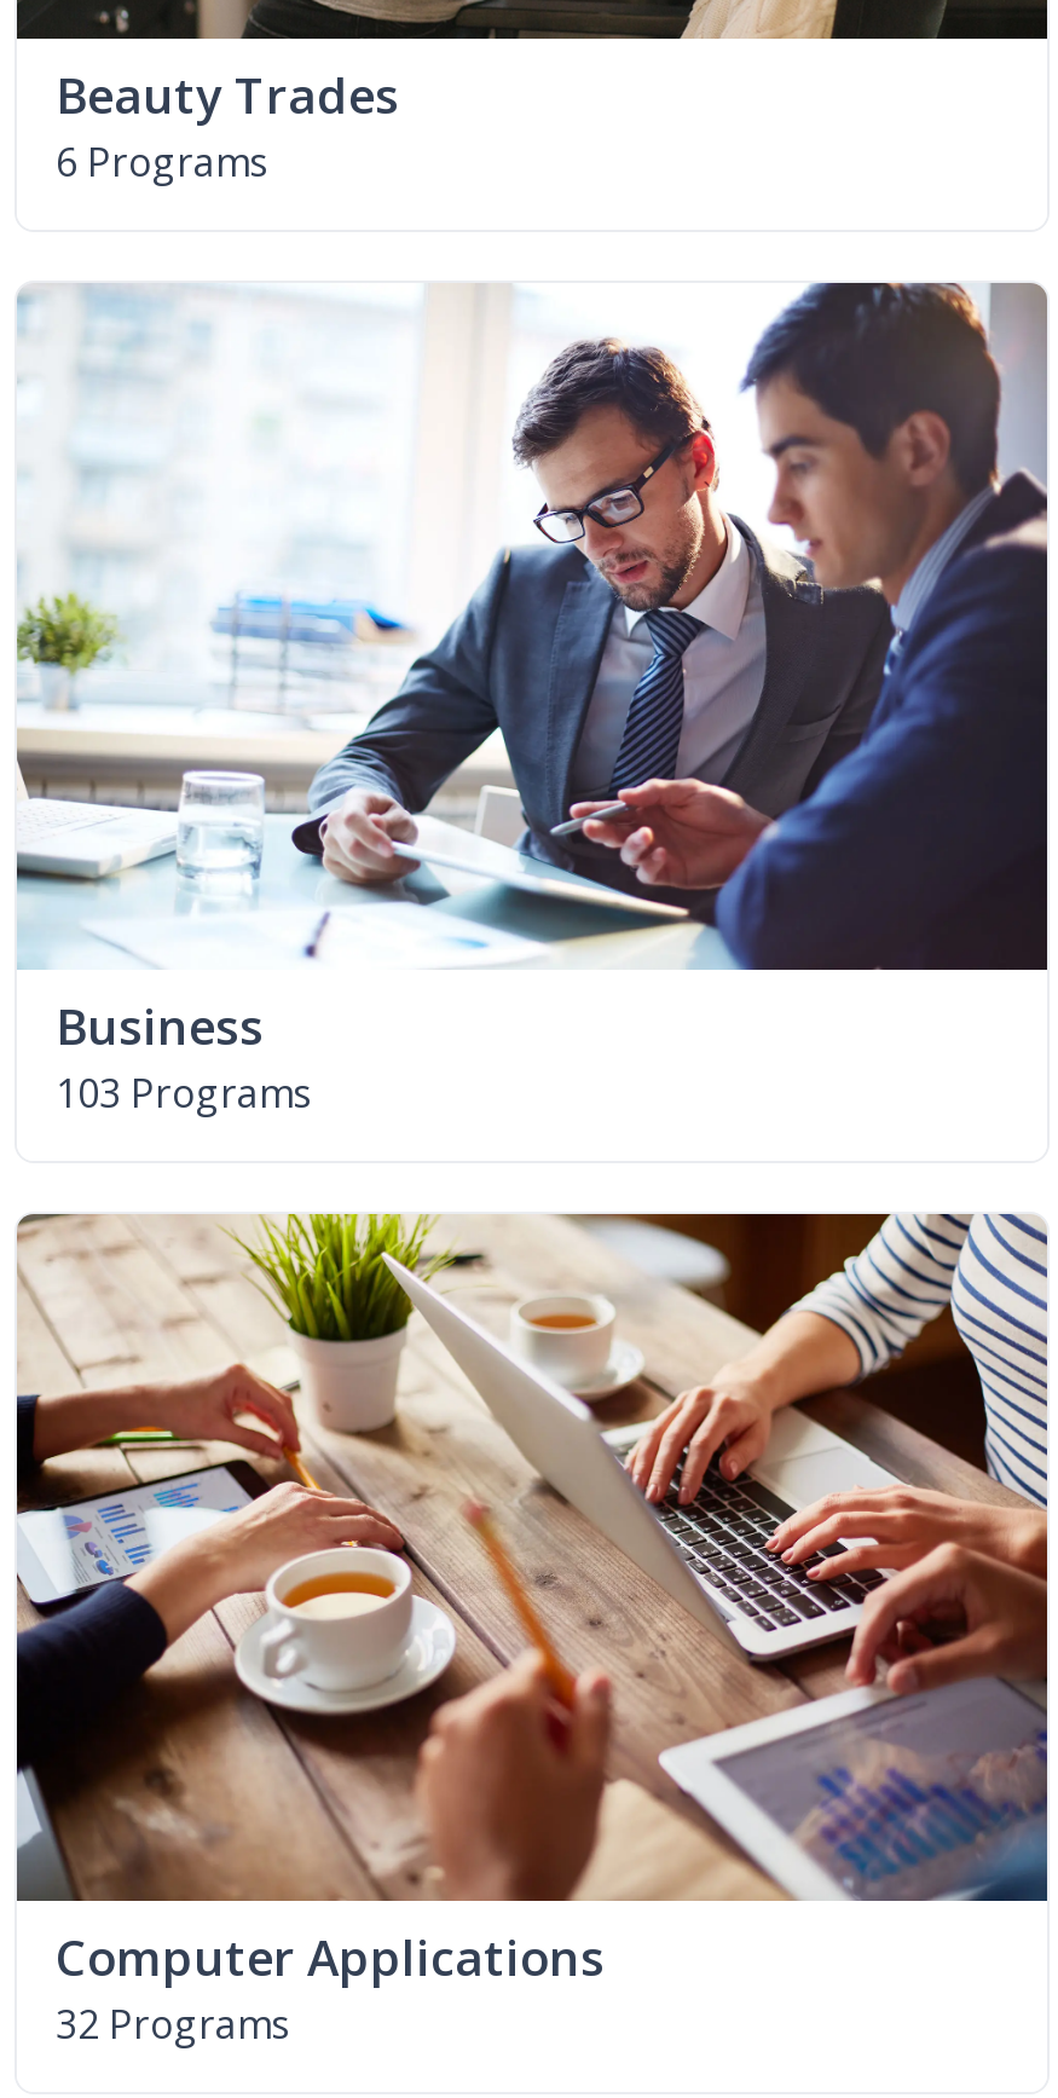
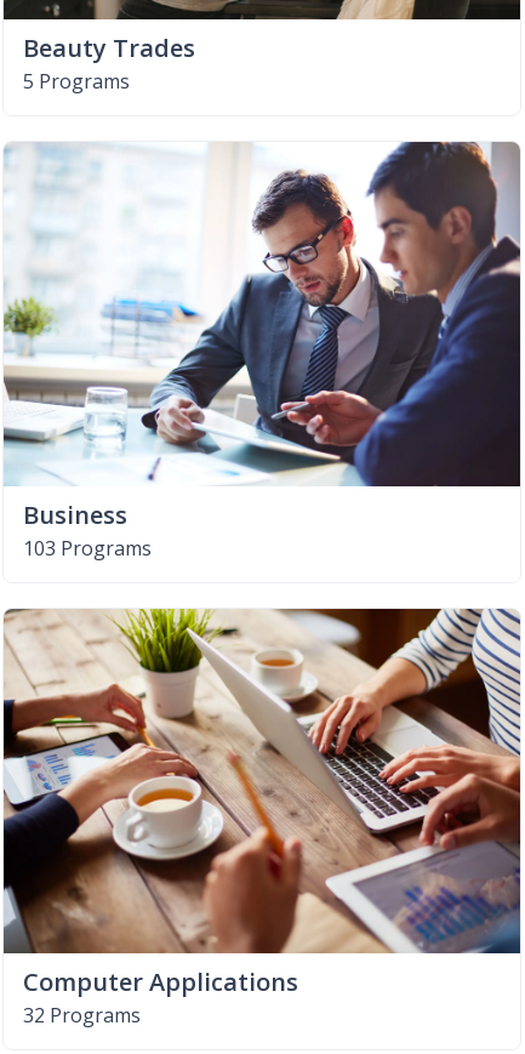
[56,135,268,188] 6 Programs -> [23,68,130,94] 5 Programs

